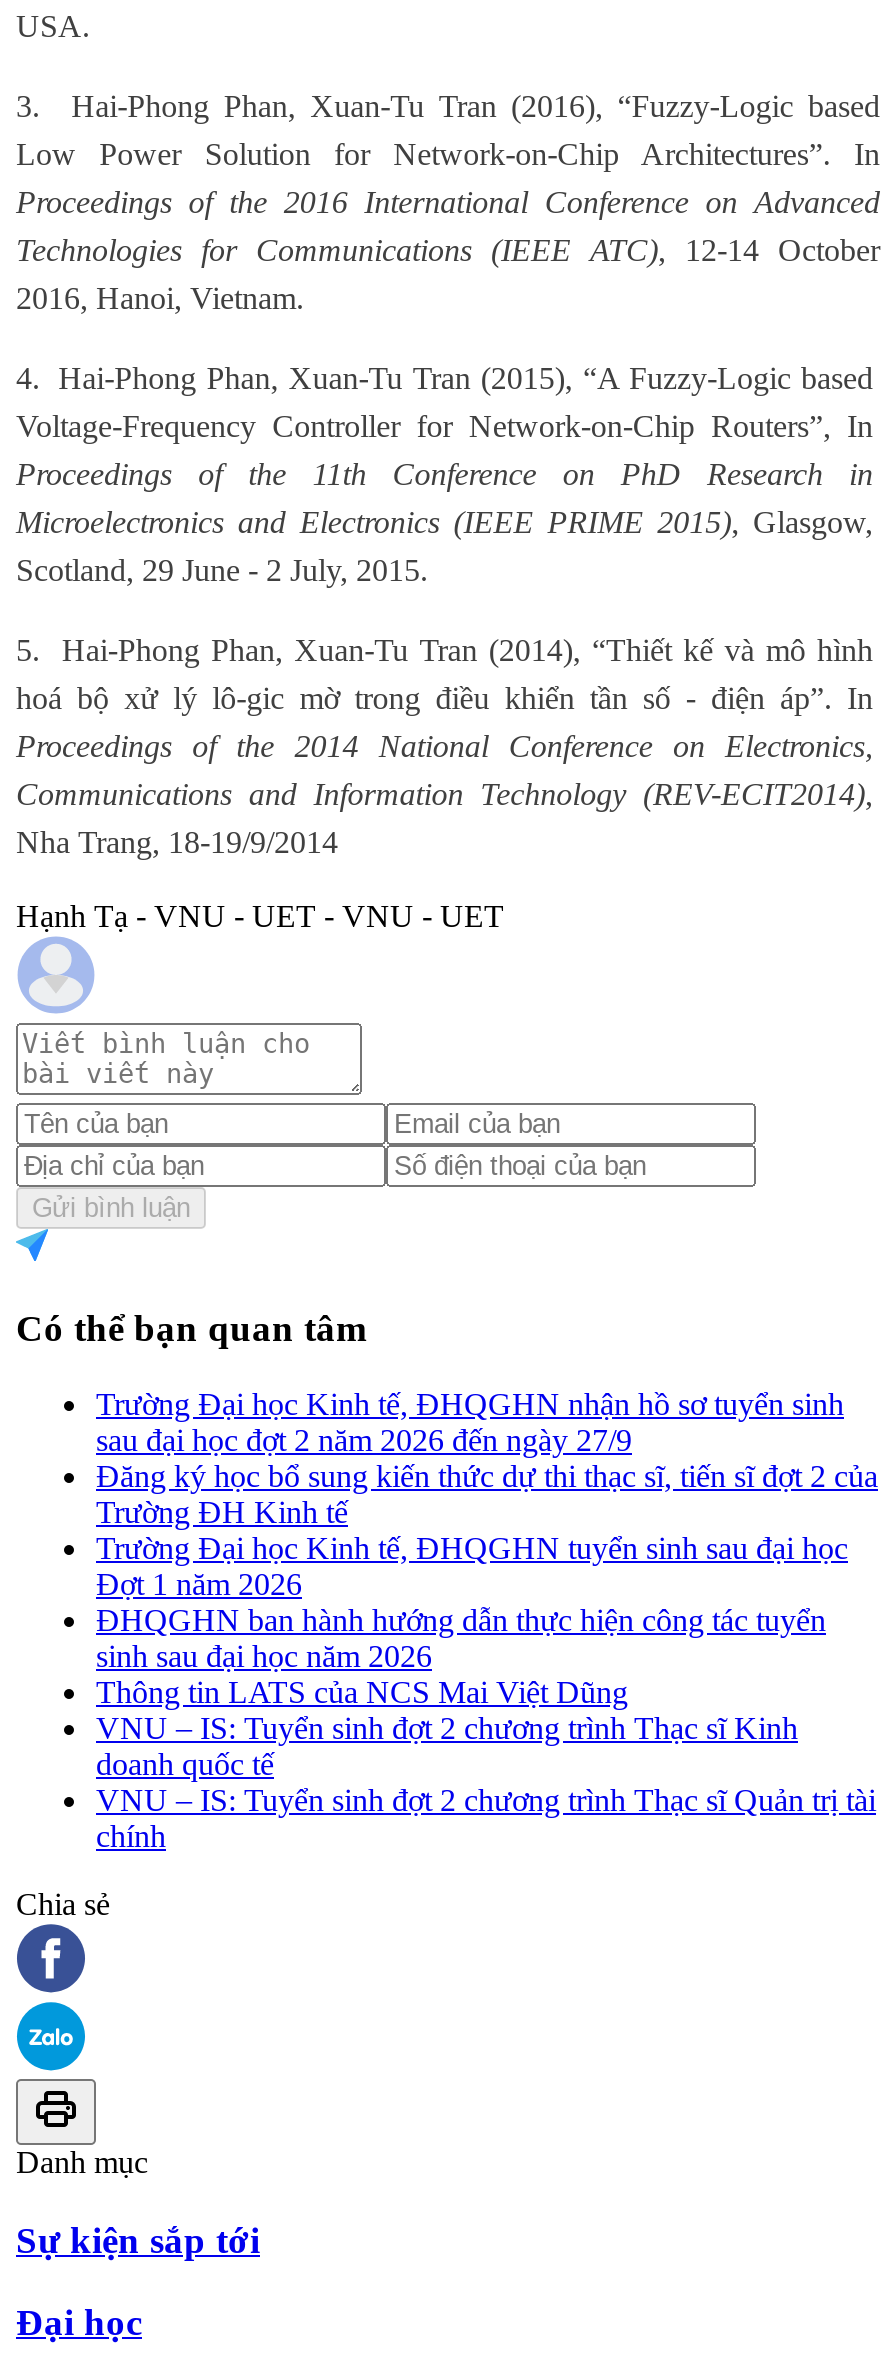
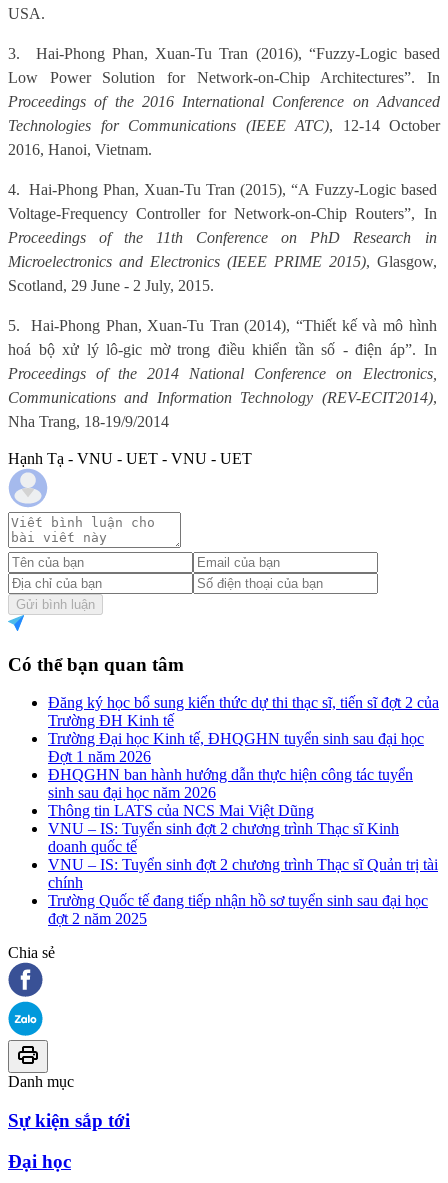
[96,1387,844,1457] Trường Đại học Kinh tế, ĐHQGHN nhận hồ sơ tuyển sinh | sau đại học đợt 2 năm 2026 đến ngày 27/9 -> none
moved [96,1459,878,1853] -> [48,694,439,891]: Đăng ký học bổ sung kiến thức dự thi thạc sĩ, tiến sĩ đợt 2 của | Trường ĐH Kinh tế | Trường Đại học Kinh tế, ĐHQGHN tuyển sinh sau đại học | ... | VNU – IS: Tuyển sinh đợt 2 chương trình Thạc sĩ Quản trị tài | chính
none -> [48,892,428,927] Trường Quốc tế đang tiếp nhận hồ sơ tuyển sinh sau đại học | đợt 2 năm 2025

